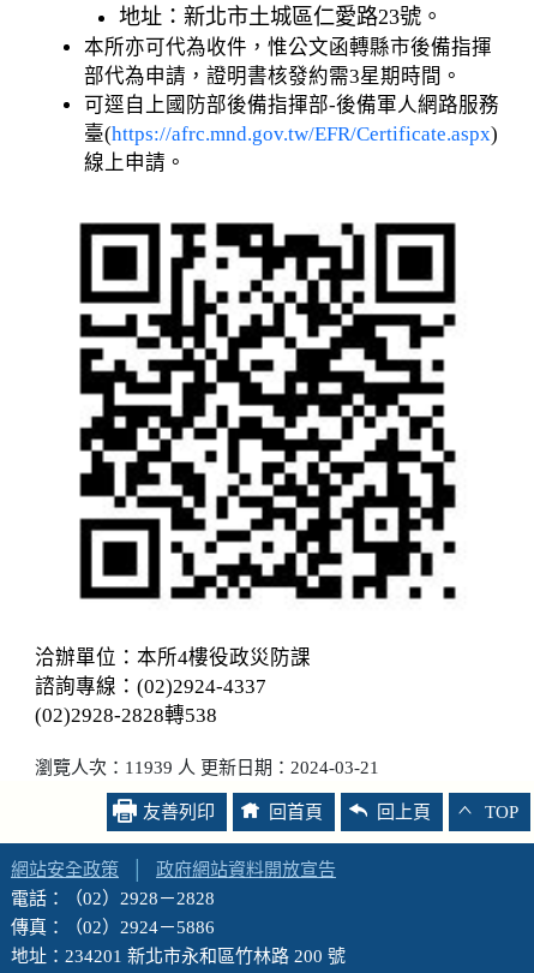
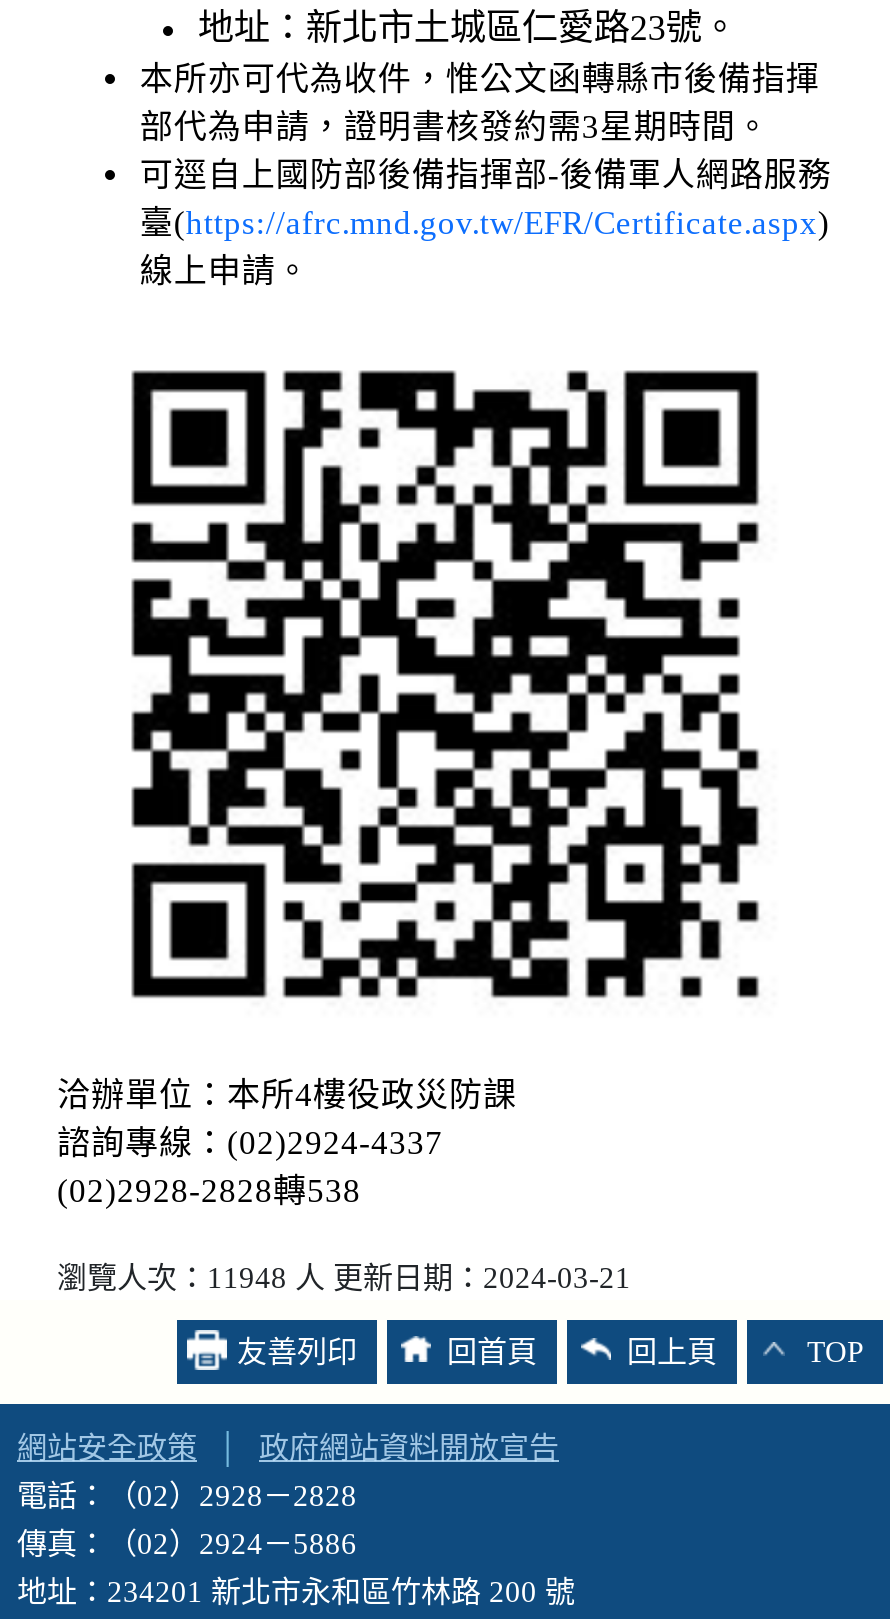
[35,758,379,777] 瀏覽人次：11939 人 更新日期：2024-03-21 -> [57,1262,631,1294] 瀏覽人次：11948 人 更新日期：2024-03-21

